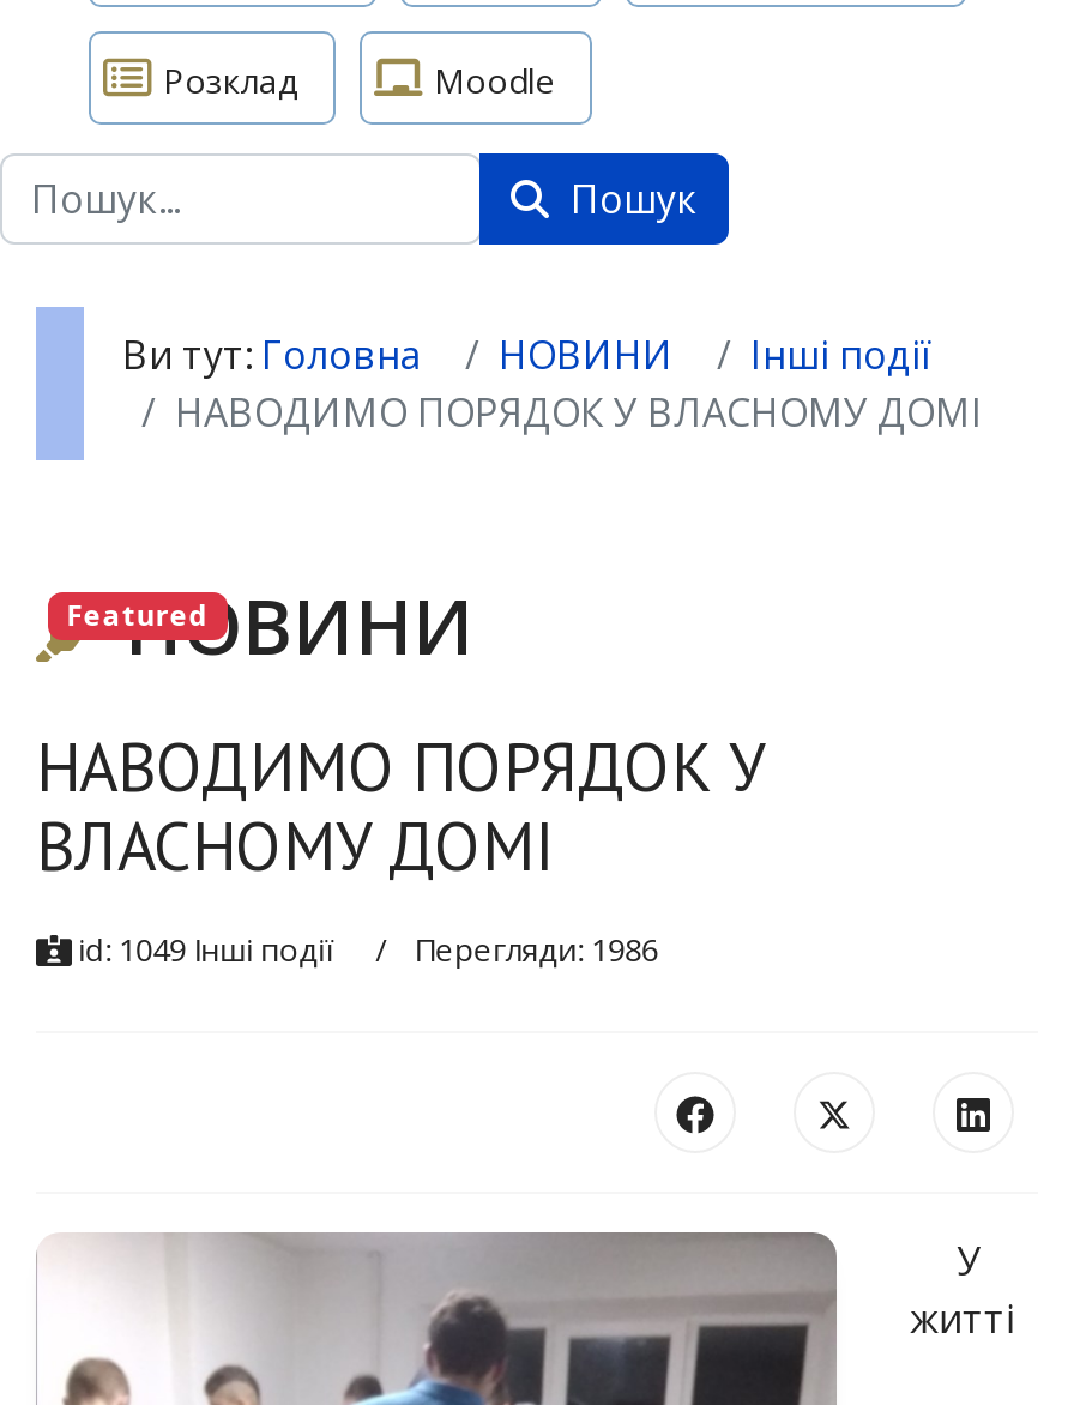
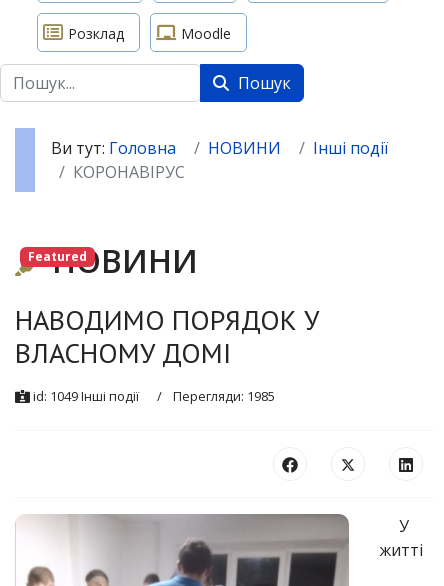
[175,386,983,439] НАВОДИМО ПОРЯДОК У ВЛАСНОМУ ДОМІ -> [73,161,185,183] КОРОНАВІРУС
[71,928,658,971] id: 1049 Інші події Перегляди: 1986 -> [30,387,275,405] id: 1049 Інші події Перегляди: 1985

